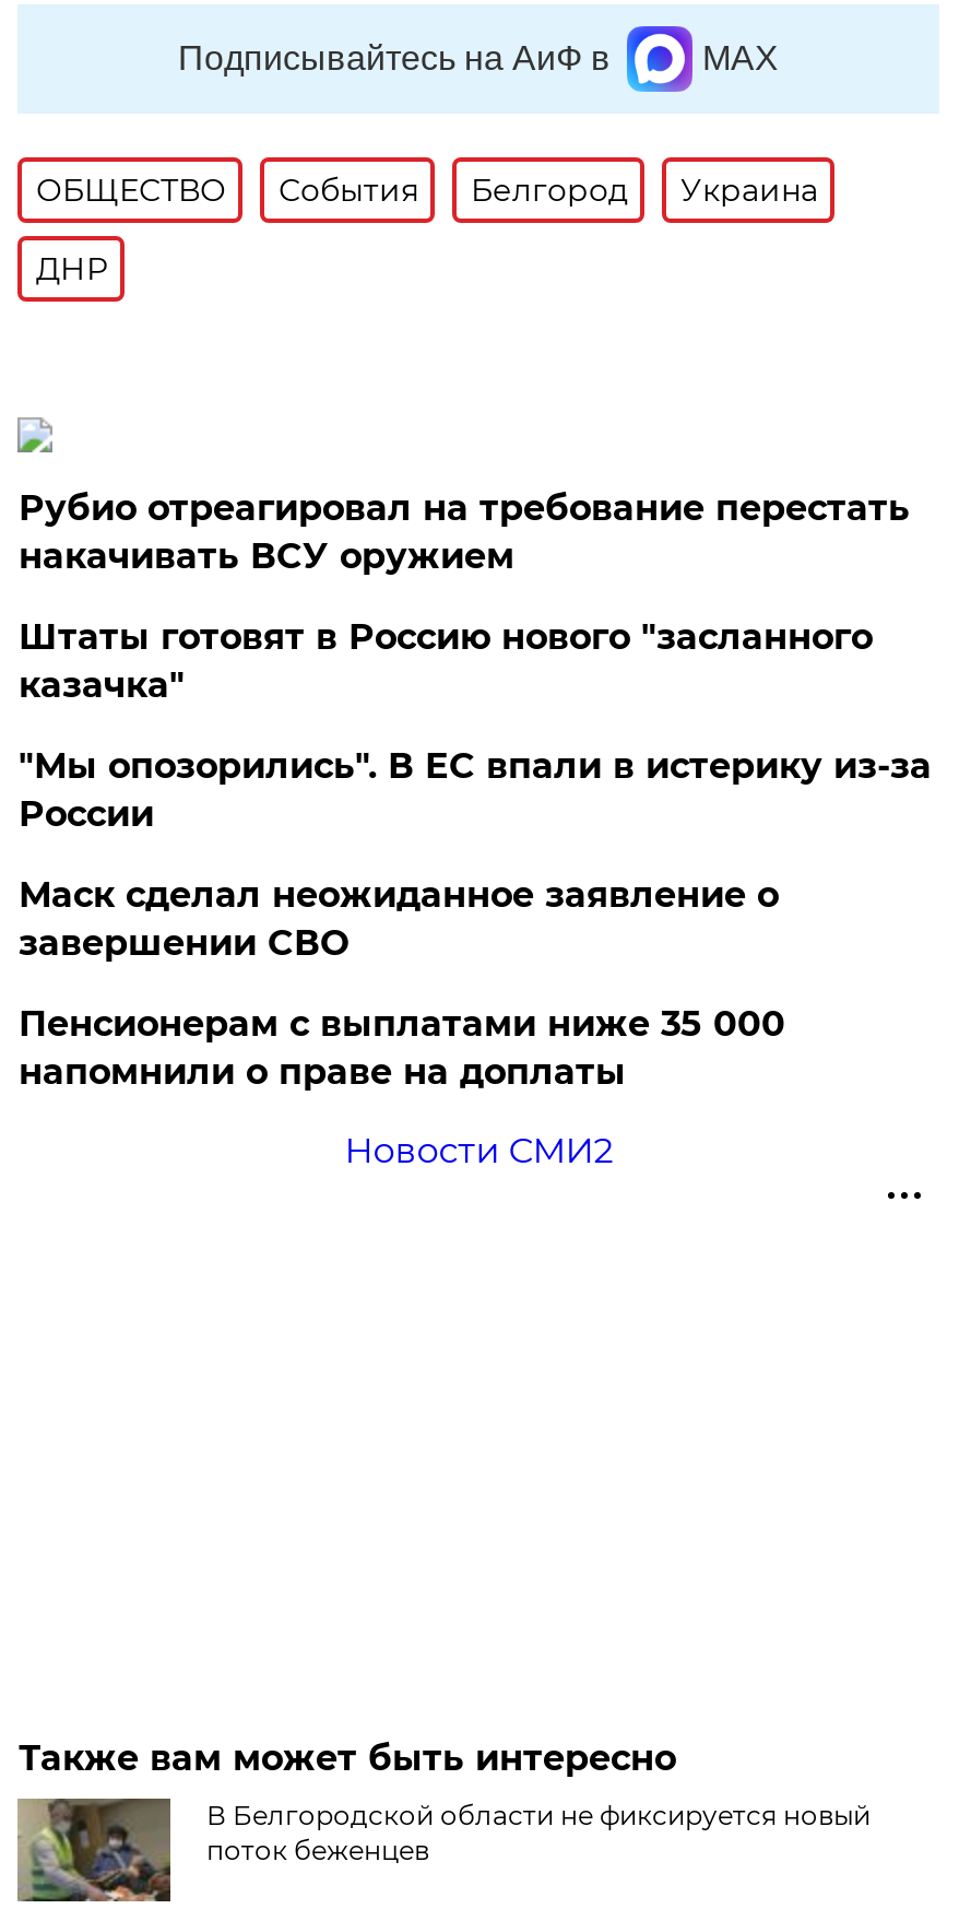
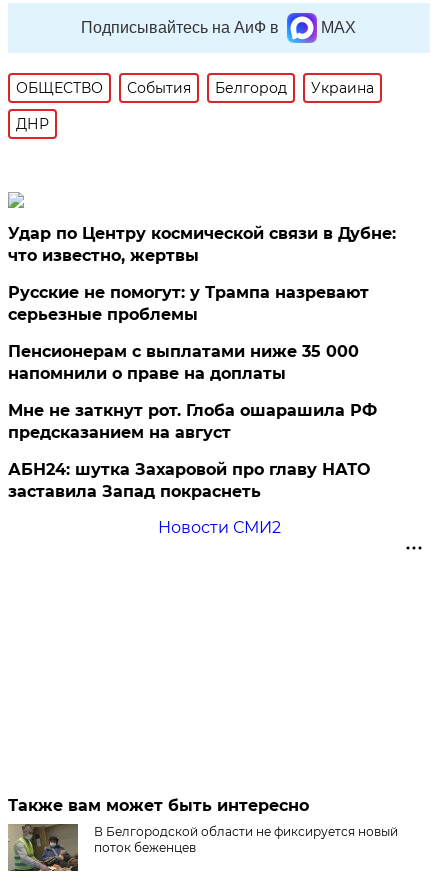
[18,487,931,964] Рубио отреагировал на требование перестать | накачивать ВСУ оружием | Штаты готовят в Россию нового "засланного | казачка" | "Мы опозорились". В ЕС впали в истерику из-за | России | Маск сделал неожиданное заявление о | завершении СВО -> [8,224,396,324] Удар по Центру космической связи в Дубне: | что известно, жертвы | Русские не помогут: у Трампа назревают | серьезные проблемы
moved [18,1003,785,1093] -> [8,342,359,383]: Пенсионерам с выплатами ниже 35 000 | напомнили о праве на доплаты
none -> [8,401,377,501] Мне не заткнут рот. Глоба ошарашила РФ | предсказанием на август | АБН24: шутка Захаровой про главу НАТО | заставила Запад покраснеть

